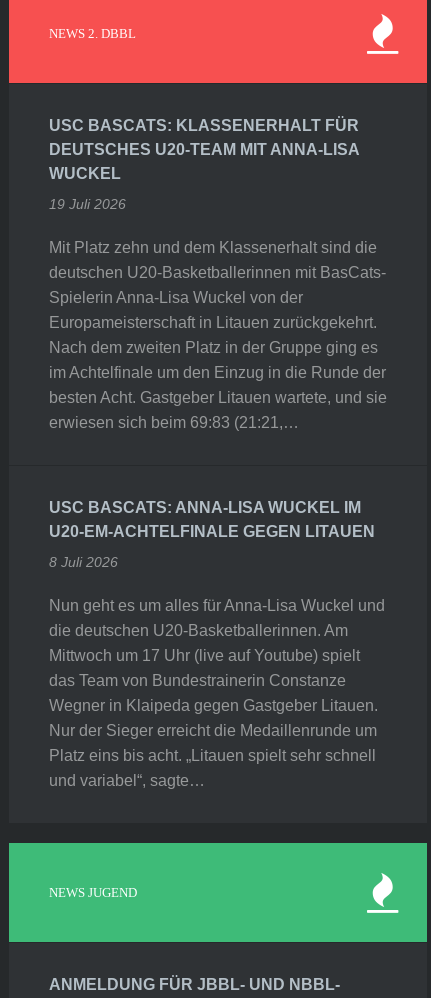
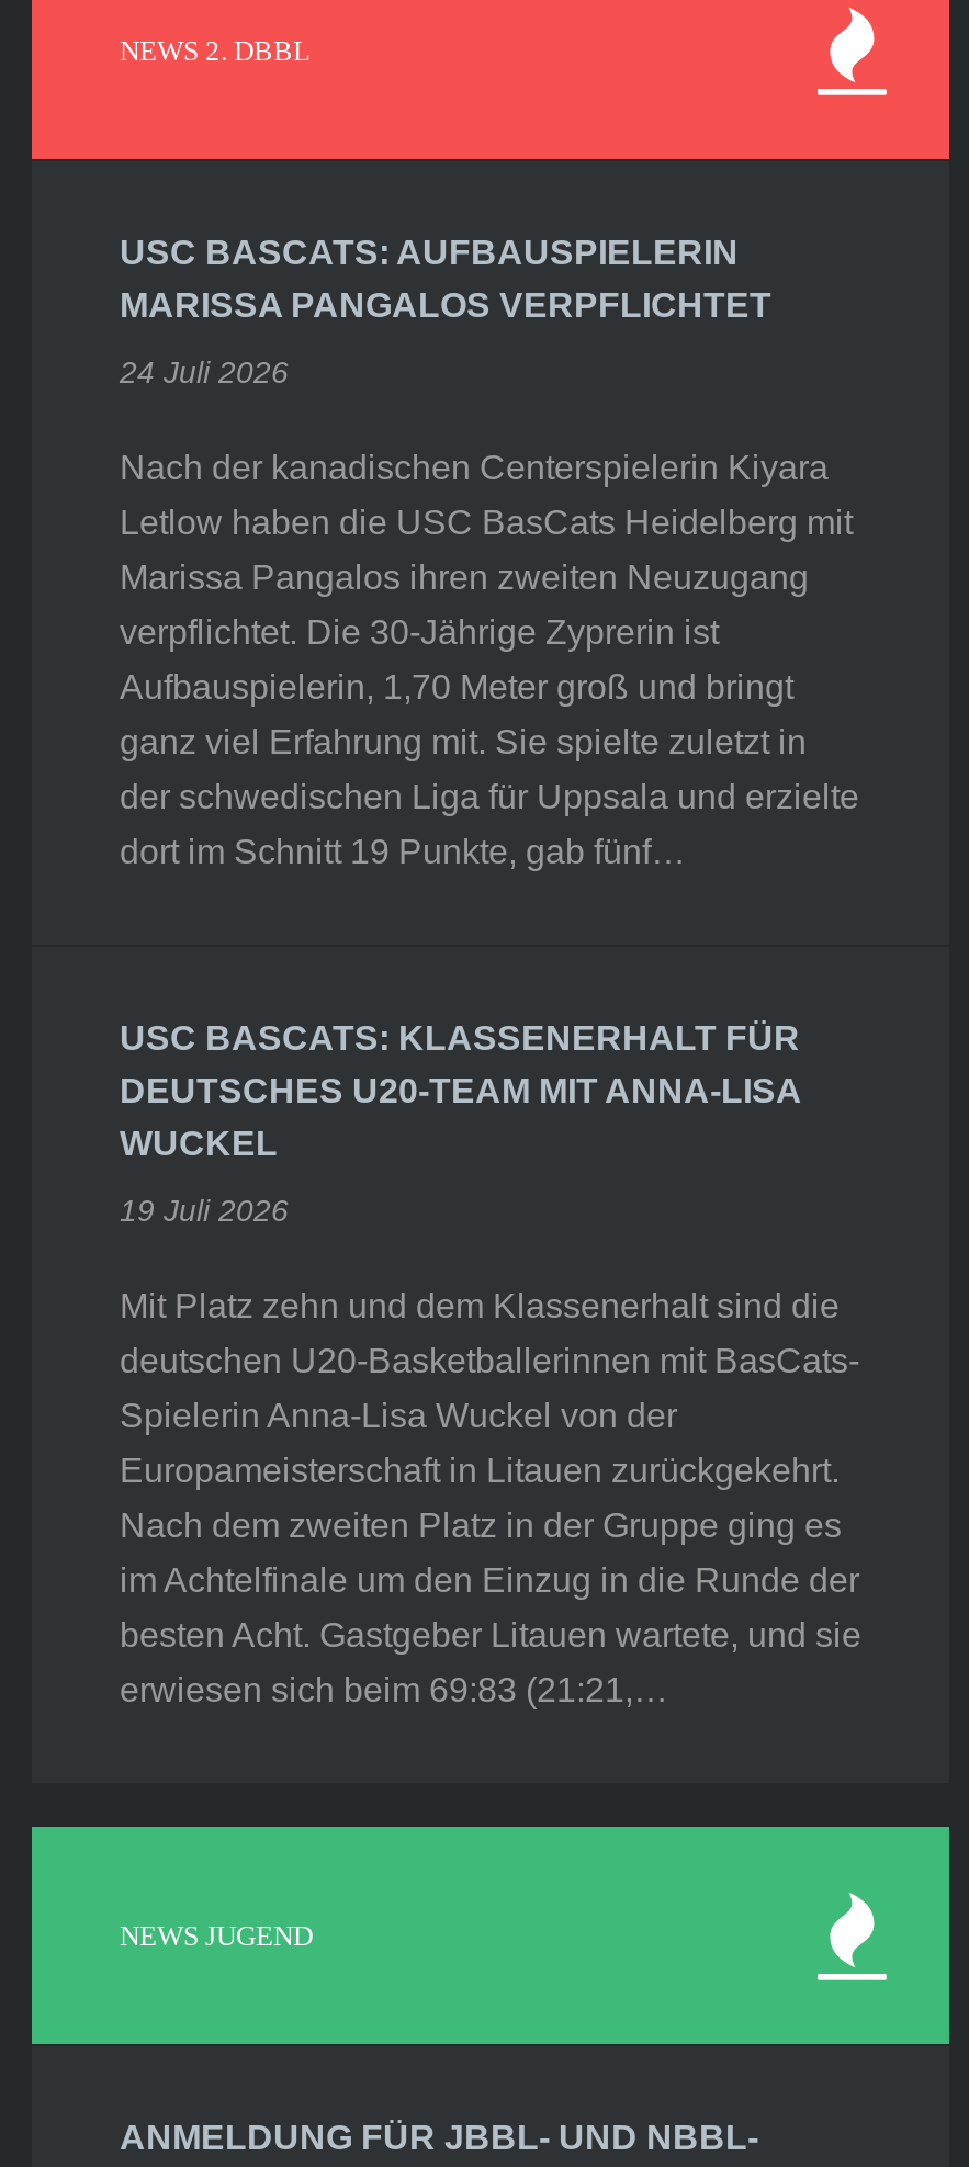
none -> [120,234,859,870] USC BASCATS: AUFBAUSPIELERIN | MARISSA PANGALOS VERPFLICHTET | 24 Juli 2026 | Nach der kanadischen Centerspielerin Kiyara | Letlow haben die USC BasCats Heidelberg mit | Marissa Pangalos ihren zweiten Neuzugang | verpflichtet. Die 30-Jährige Zyprerin ist | Aufbauspielerin, 1,70 Meter groß und bringt | ganz viel Erfahrung mit. Sie spielte zuletzt in | der schwedischen Liga für Uppsala und erzielte | dort im Schnitt 19 Punkte, gab fünf…
moved [49,117,387,431] -> [120,1019,861,1708]: USC BASCATS: KLASSENERHALT FÜR | DEUTSCHES U20-TEAM MIT ANNA-LISA | WUCKEL | ... | besten Acht. Gastgeber Litauen wartete, und sie | erwiesen sich beim 69:83 (21:21,…
[49,499,385,789] USC BASCATS: ANNA-LISA WUCKEL IM | U20-EM-ACHTELFINALE GEGEN LITAUEN | 8 Juli 2026 | Nun geht es um alles für Anna-Lisa Wuckel und | die deutschen U20-Basketballerinnen. Am | Mittwoch um 17 Uhr (live auf Youtube) spielt | das Team von Bundestrainerin Constanze | Wegner in Klaipeda gegen Gastgeber Litauen. | Nur der Sieger erreicht die Medaillenrunde um | Platz eins bis acht. „Litauen spielt sehr schnell | und variabel“, sagte… -> none

